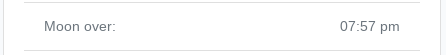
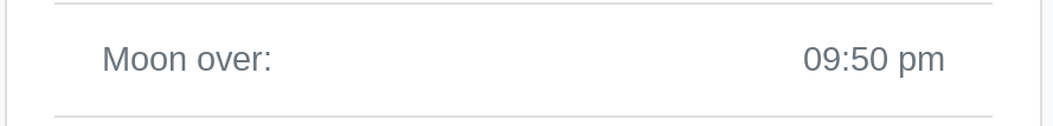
[340,18,400,34] 07:57 pm -> [803,39,945,77] 09:50 pm

